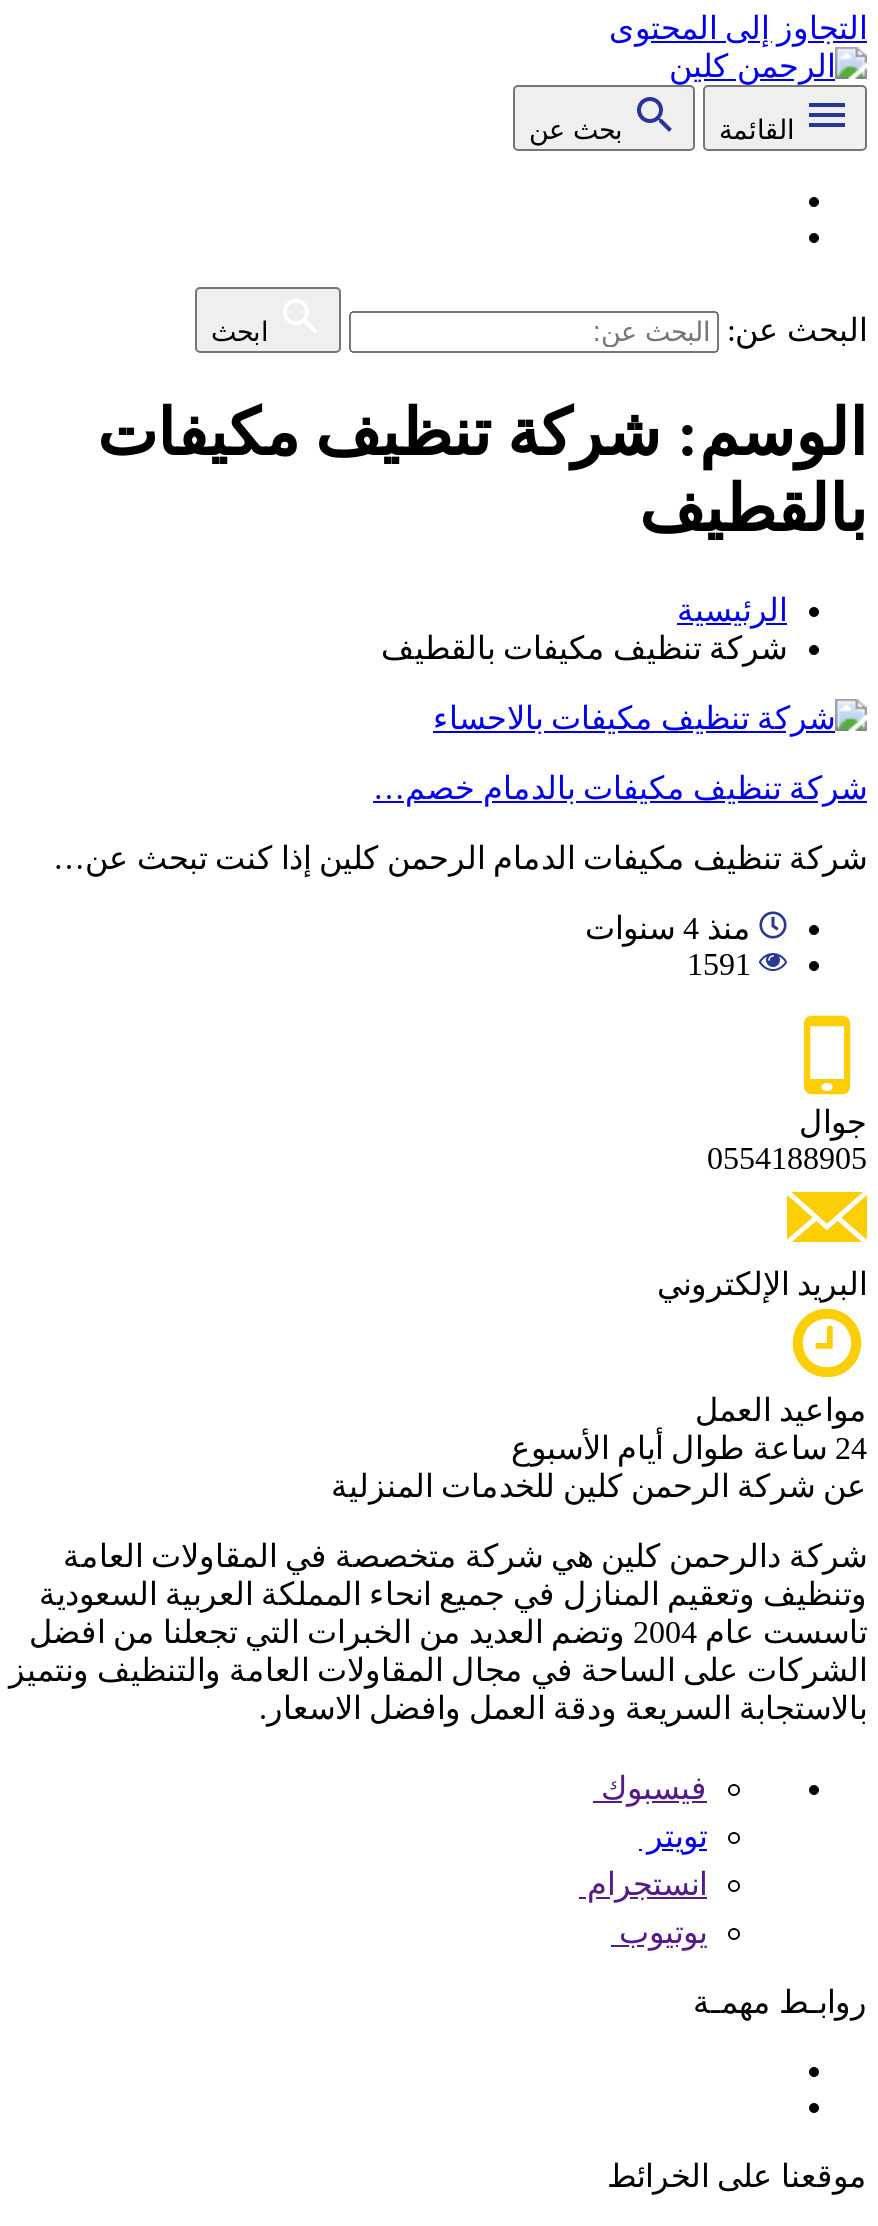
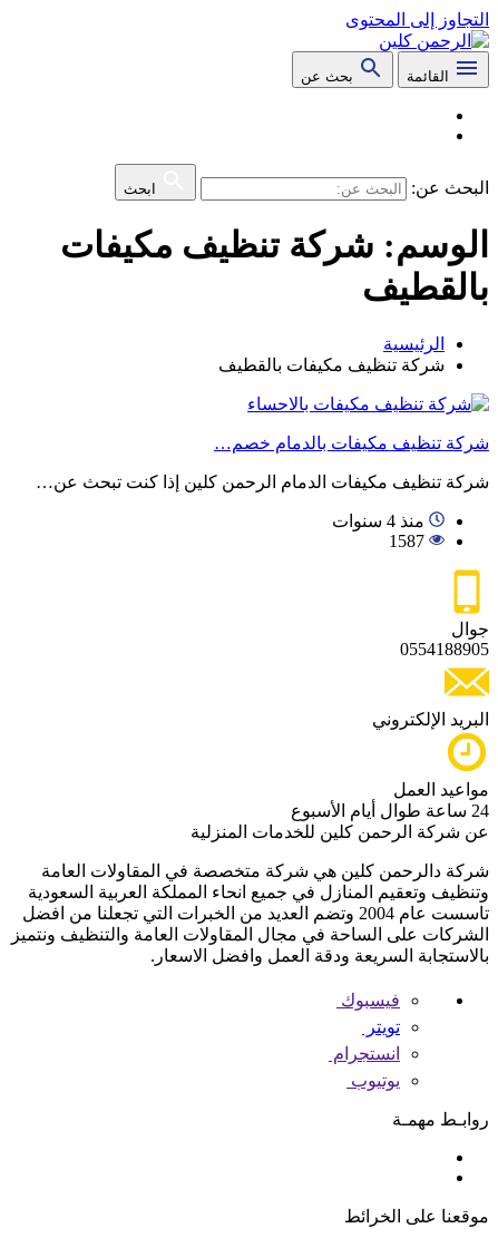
[687,947,751,981] 1591 -> [389,531,424,550] 1587

